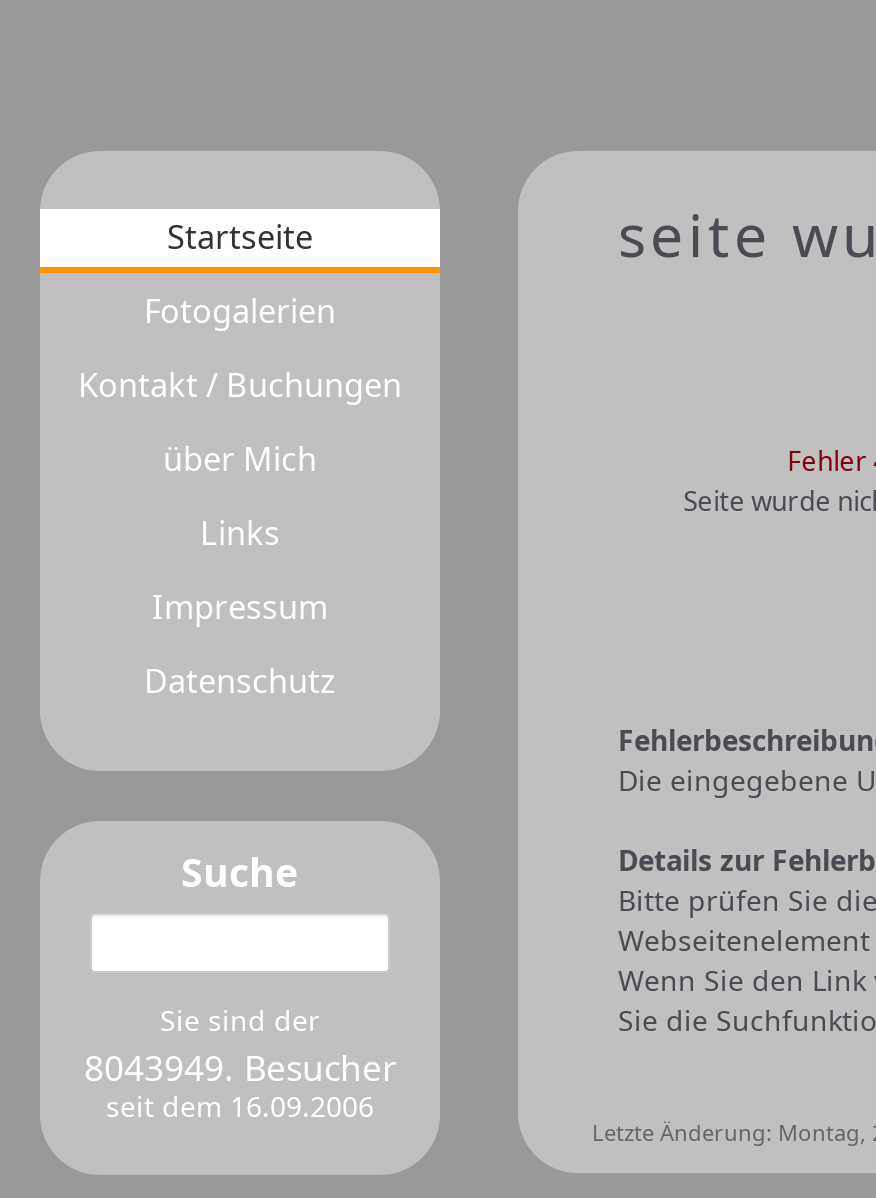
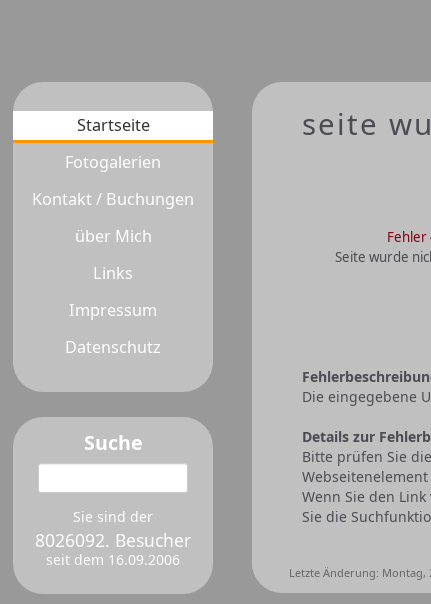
[84,1043,396,1091] 8043949. Besucher -> [35,528,191,552] 8026092. Besucher

